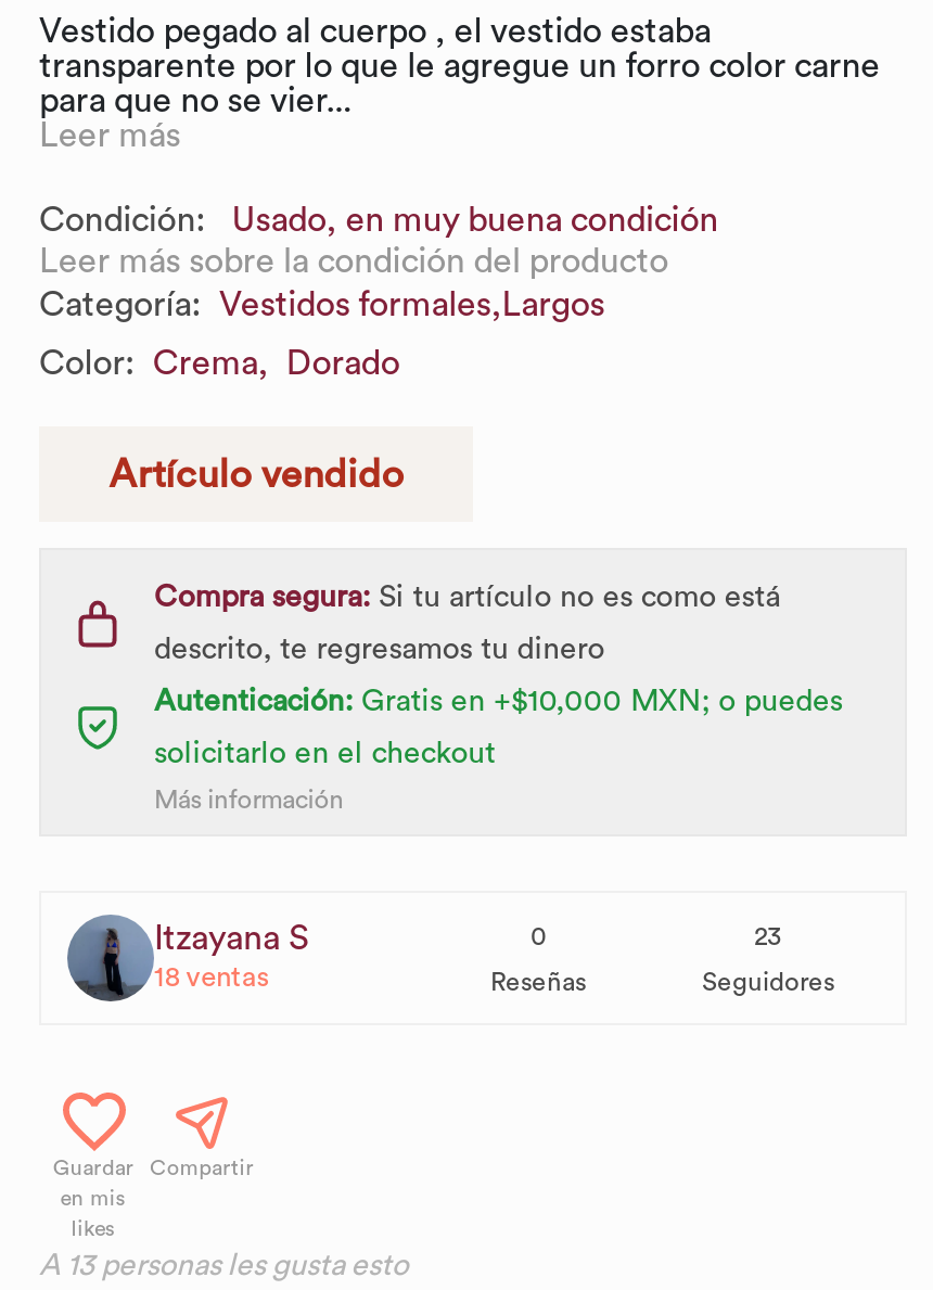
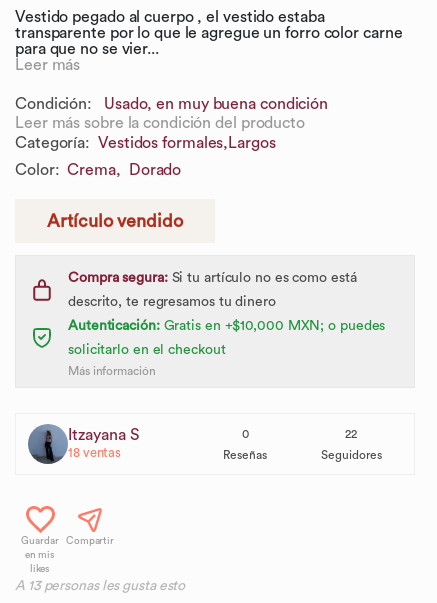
[754,923,782,949] 23 -> [345,428,357,440] 22

